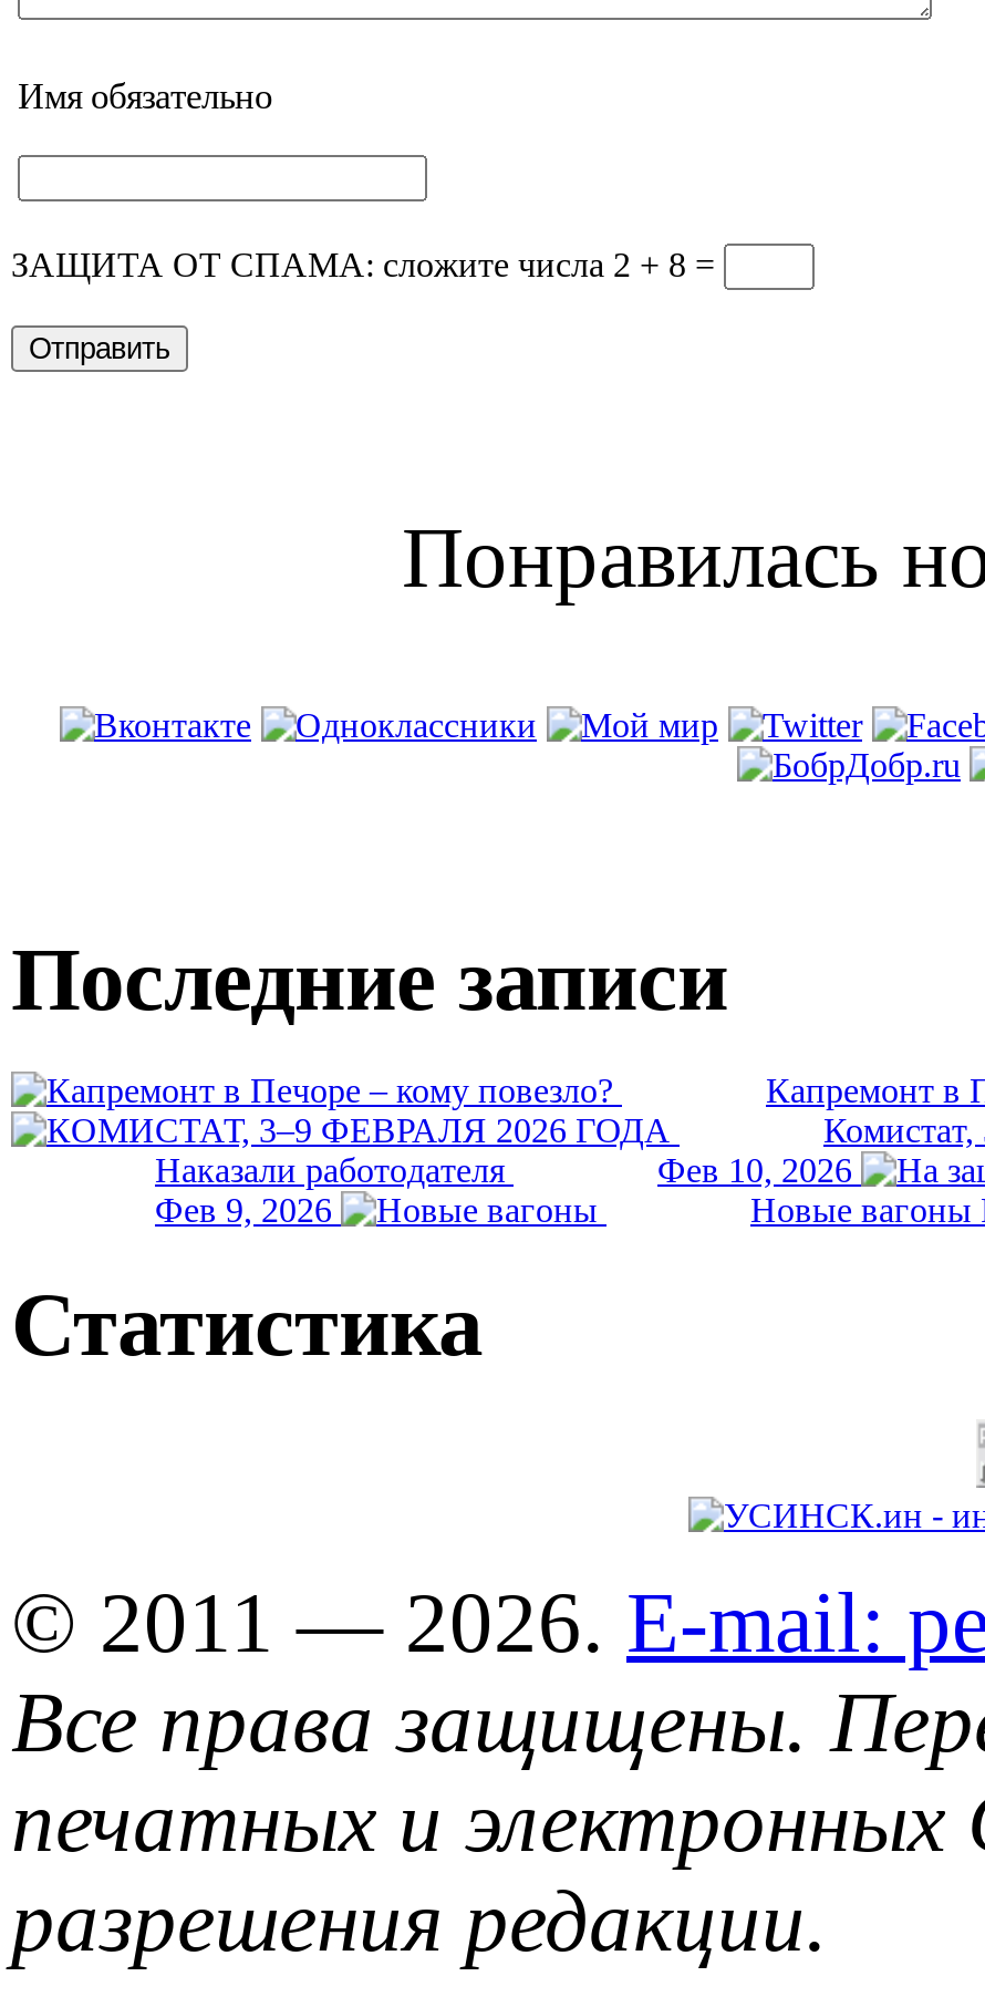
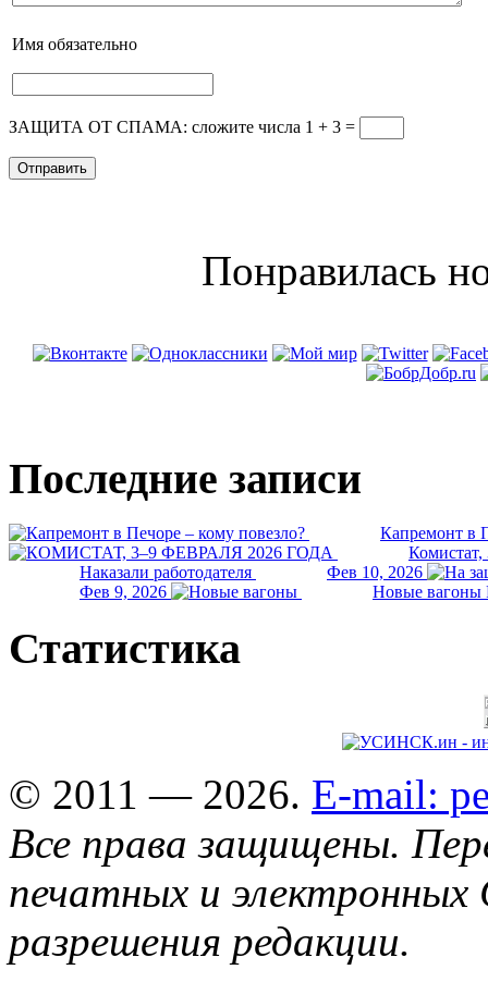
[11,246,724,283] ЗАЩИТА ОТ СПАМА: сложите числа 2 + 8 = -> [9,117,359,136] ЗАЩИТА ОТ СПАМА: сложите числа 1 + 3 =

